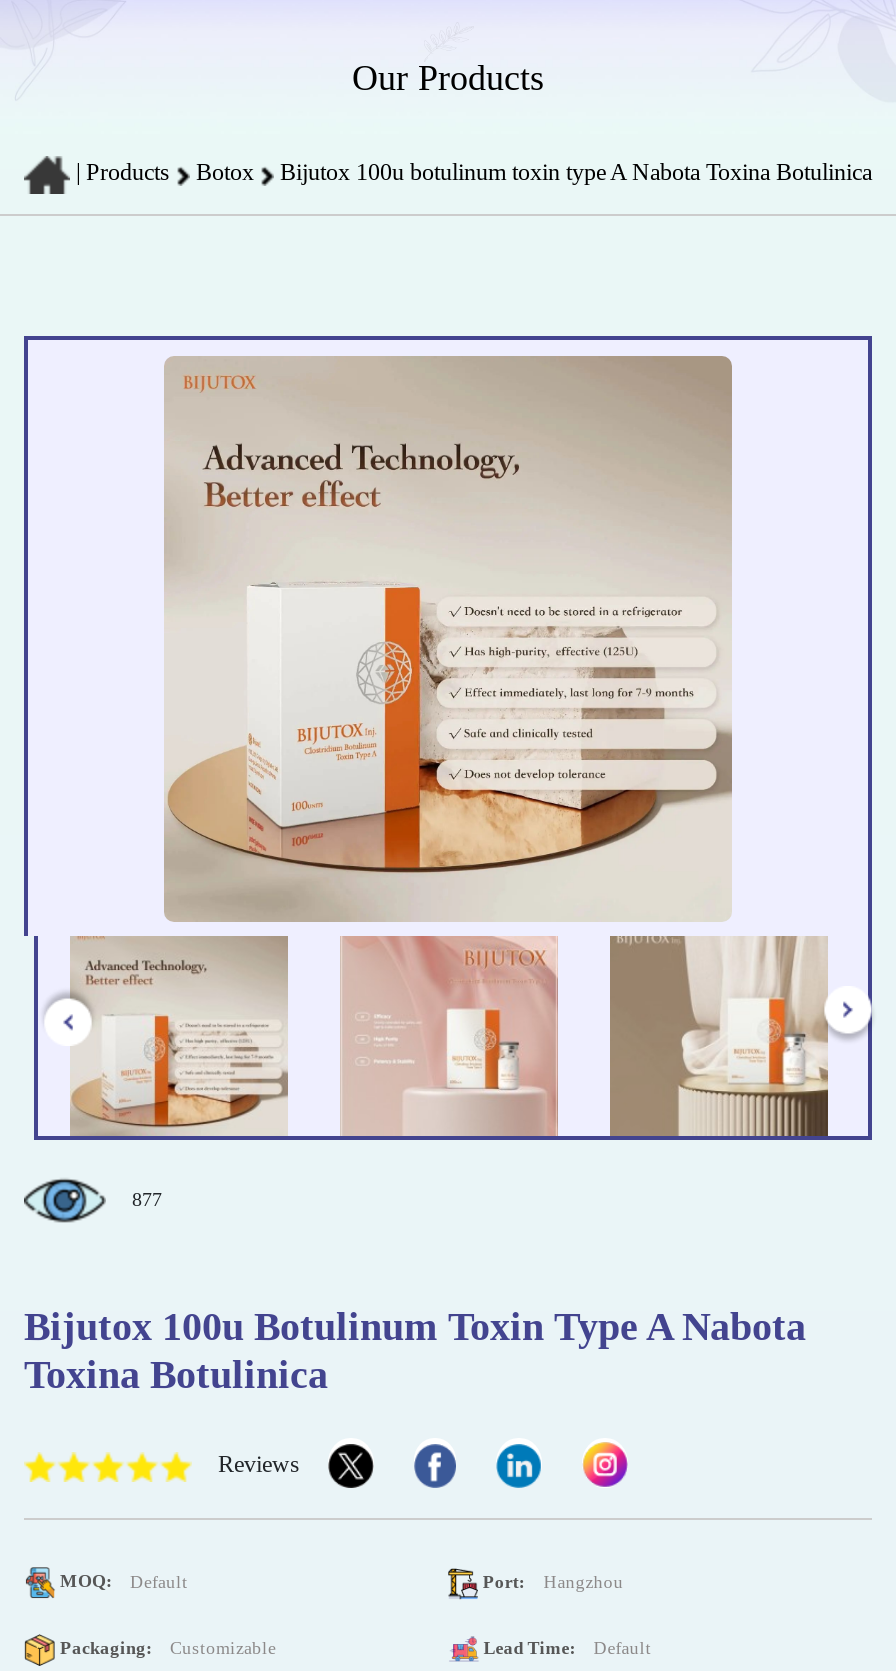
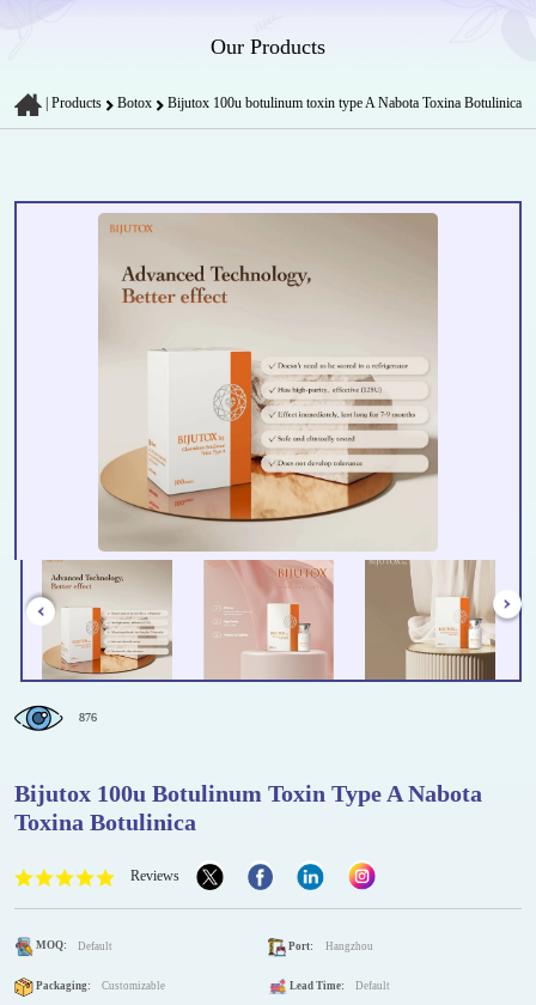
[126,1188,162,1210] 877 -> [75,711,97,724] 876

